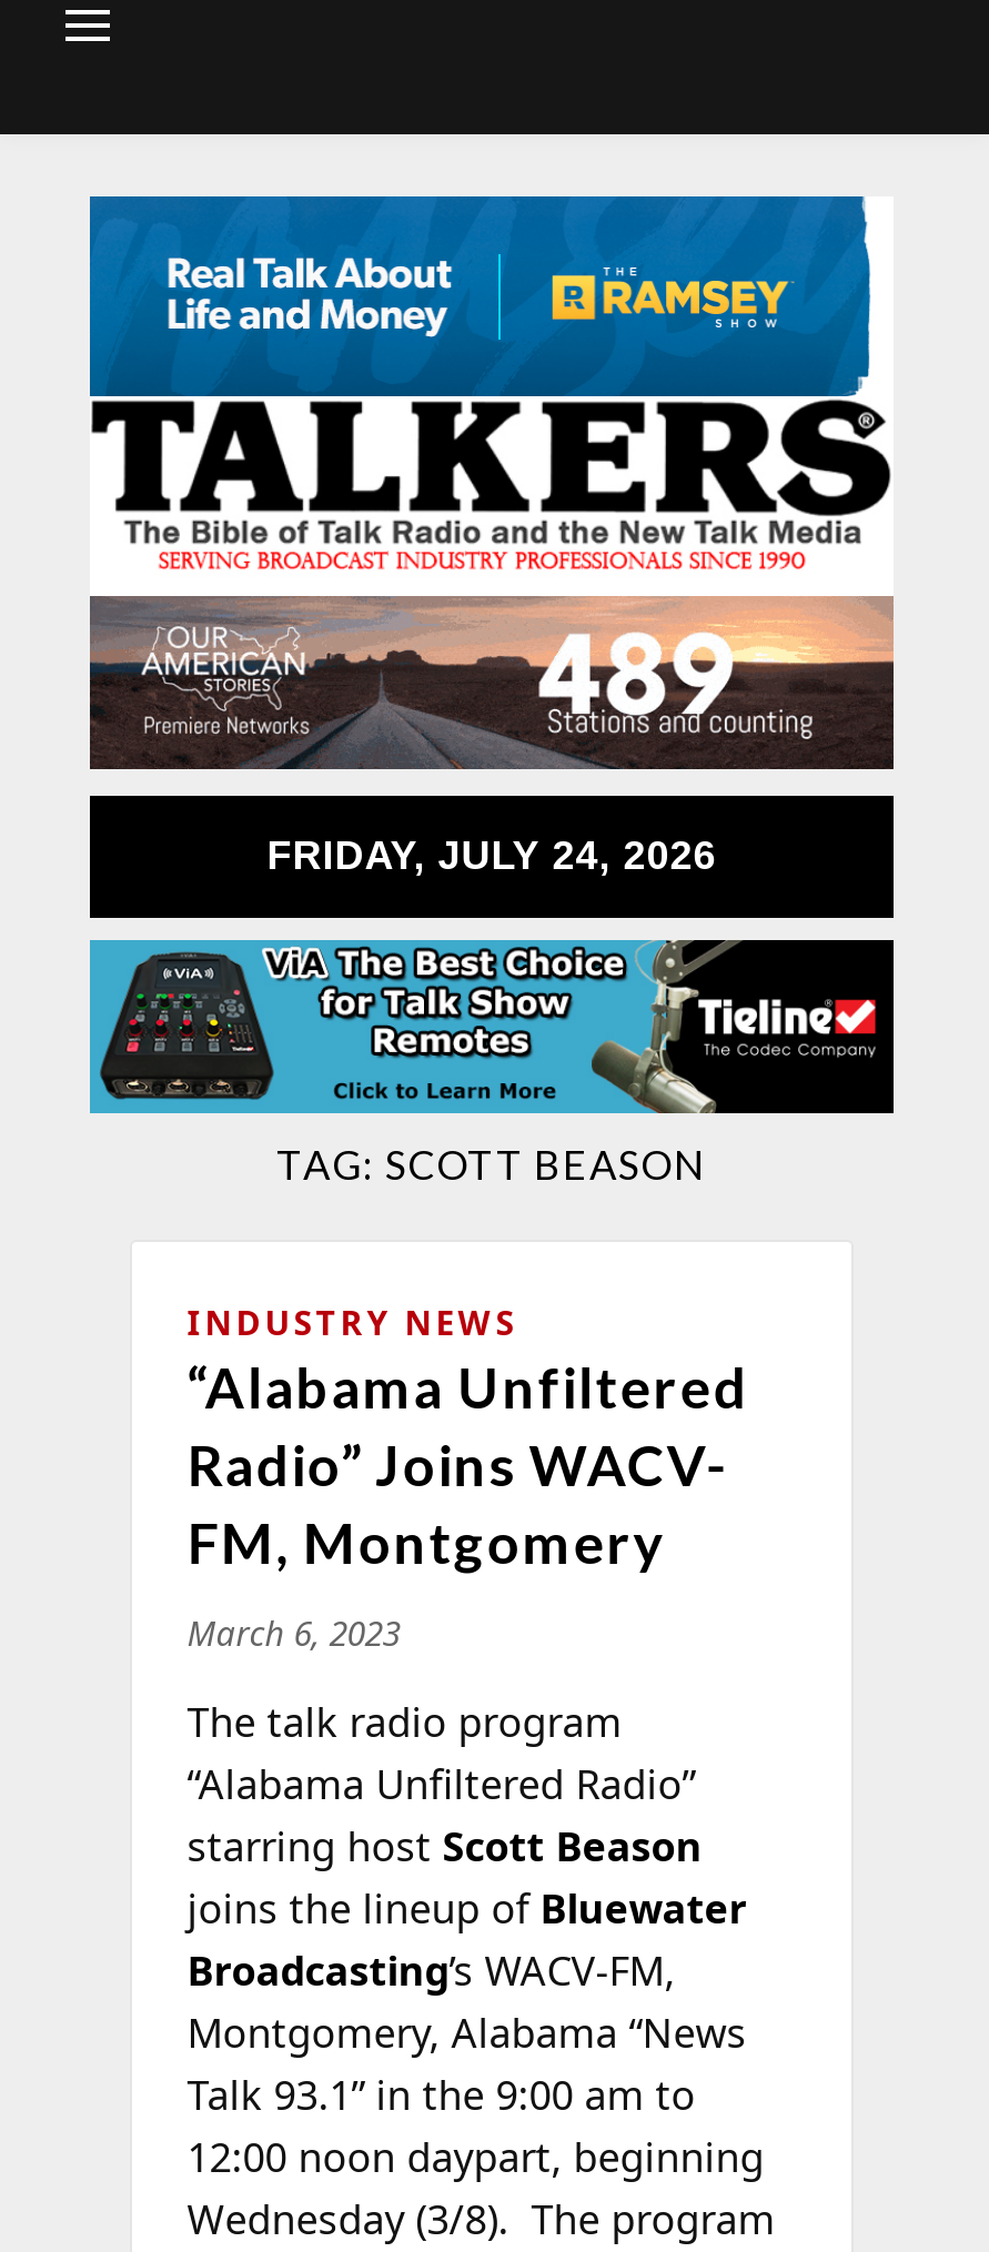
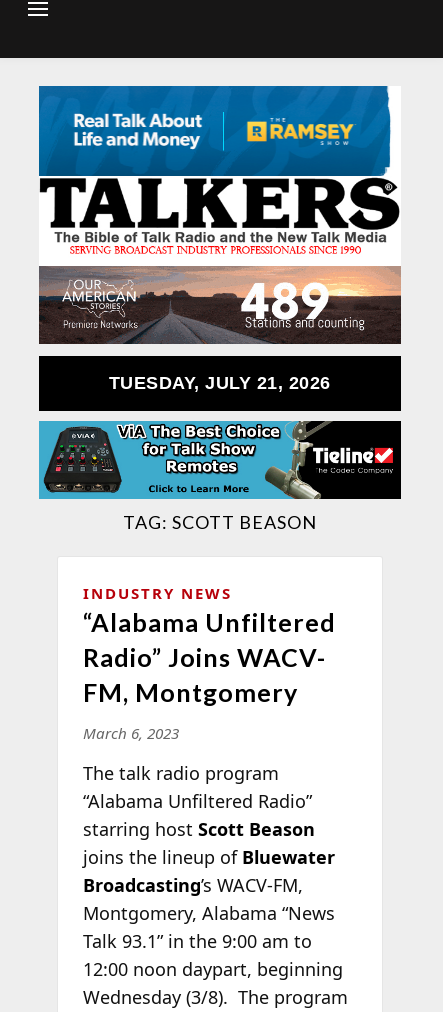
[267,834,716,878] FRIDAY, JULY 24, 2026 -> [109,373,331,393] TUESDAY, JULY 21, 2026

